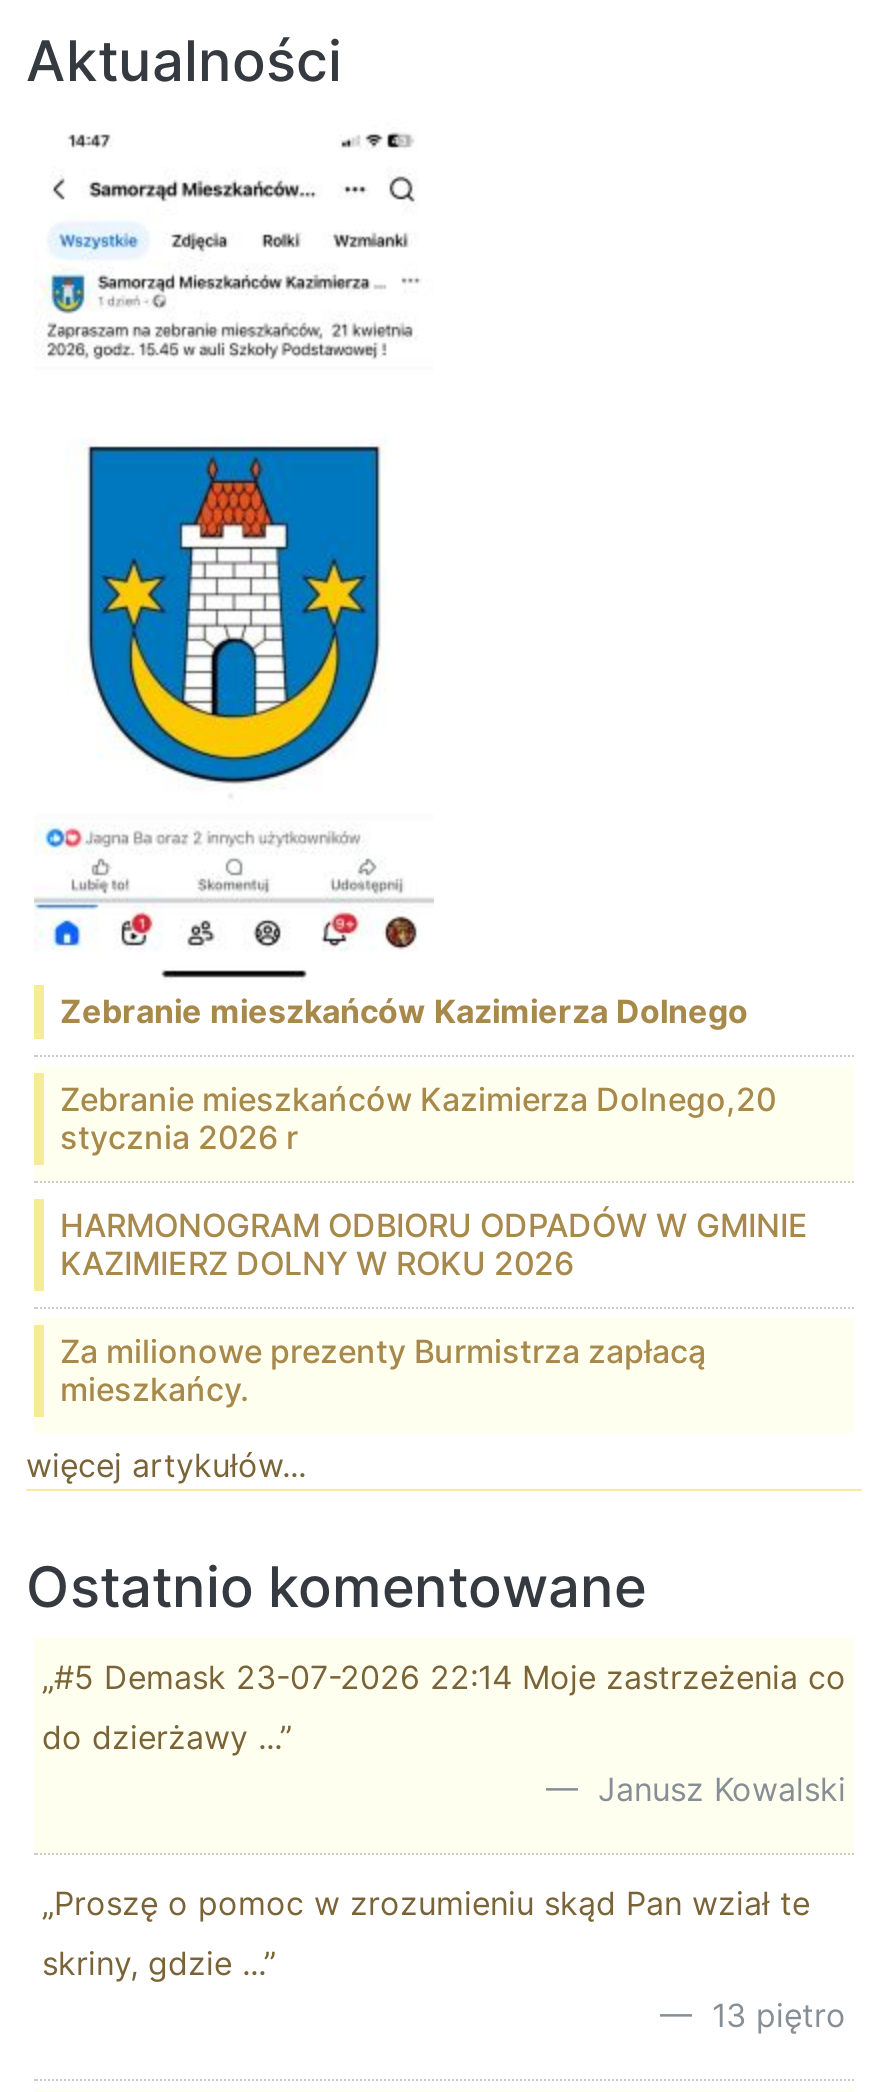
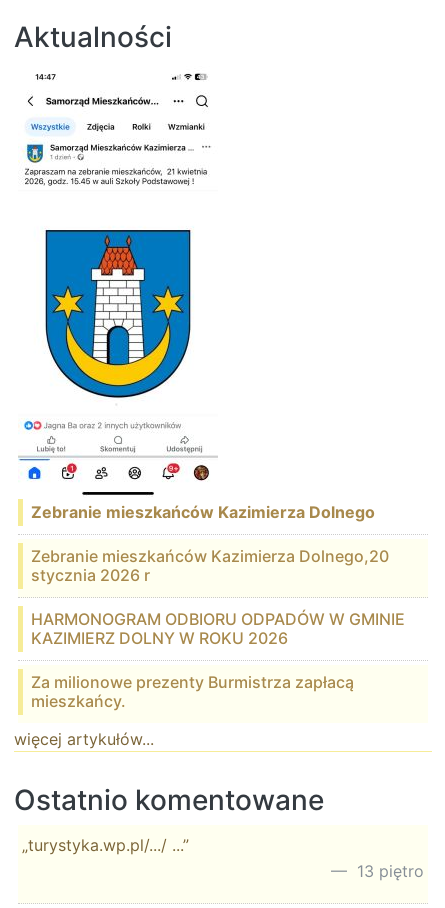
[42,1657,846,1983] „#5 Demask 23-07-2026 22:14 Moje zastrzeżenia co | do dzierżawy ...” | Janusz Kowalski | „Proszę o pomoc w zrozumieniu skąd Pan wział te | skriny, gdzie ...” -> [22,835,189,855] „turystyka.wp.pl/.../ ...”

